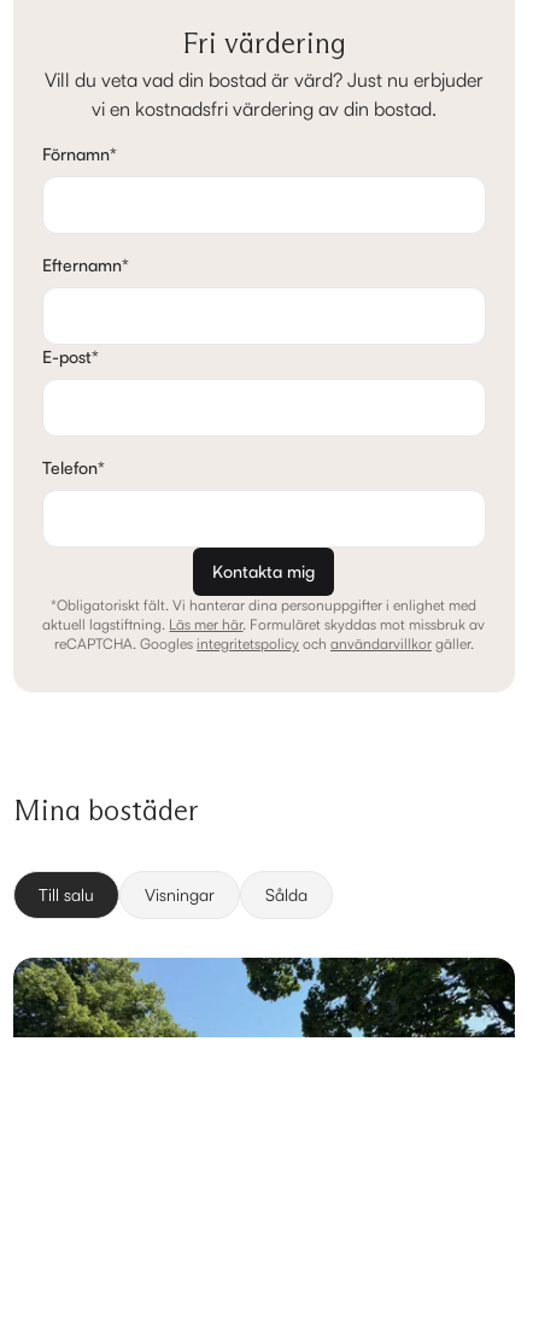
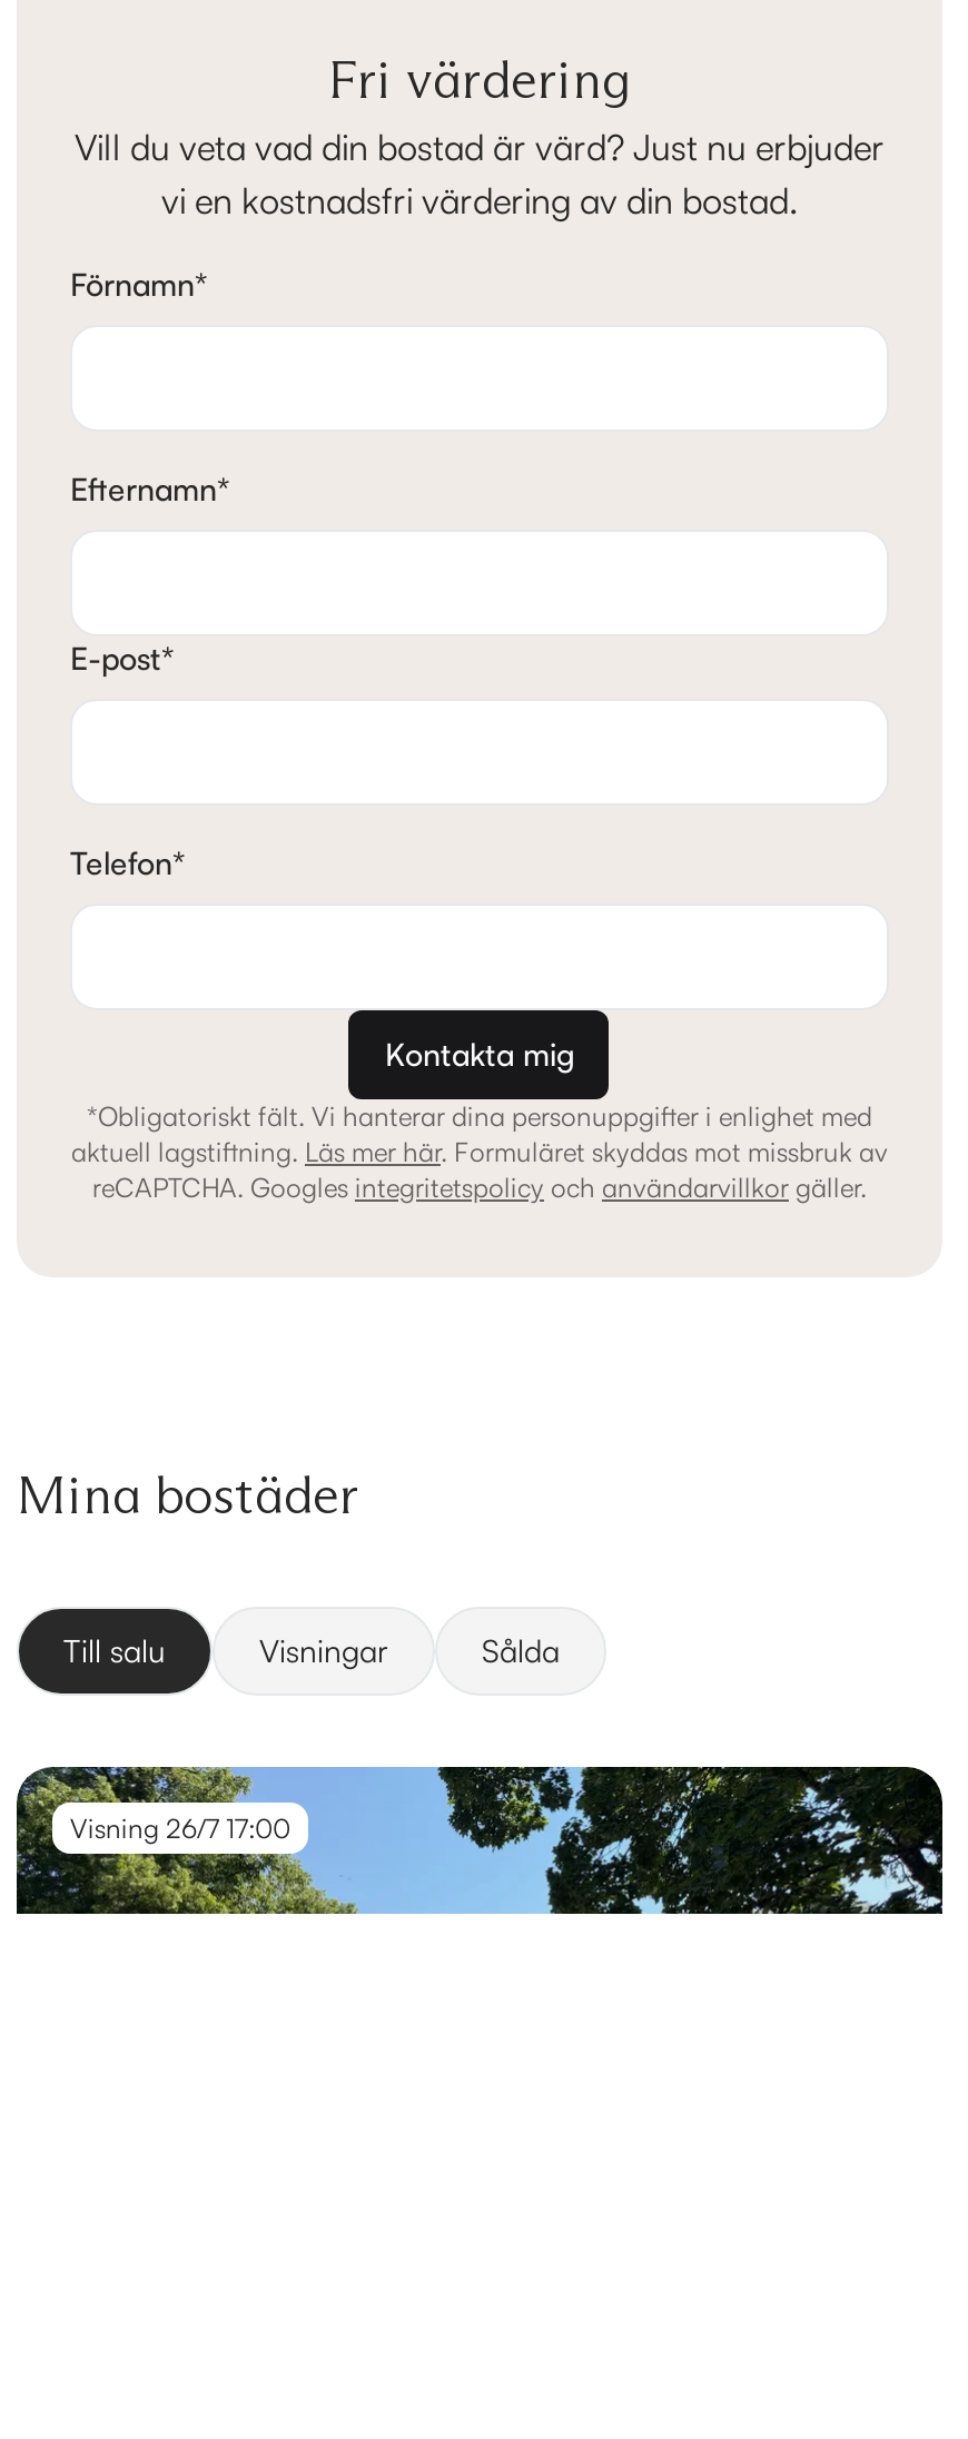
none -> [70,1811,290,1845] Visning 26/7 17:00

